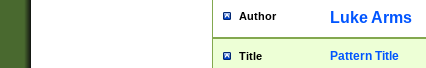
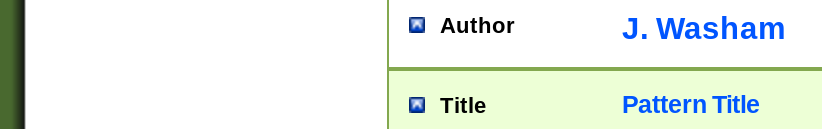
[329,9,411,26] Luke Arms -> [622,11,786,45] J. Washam

